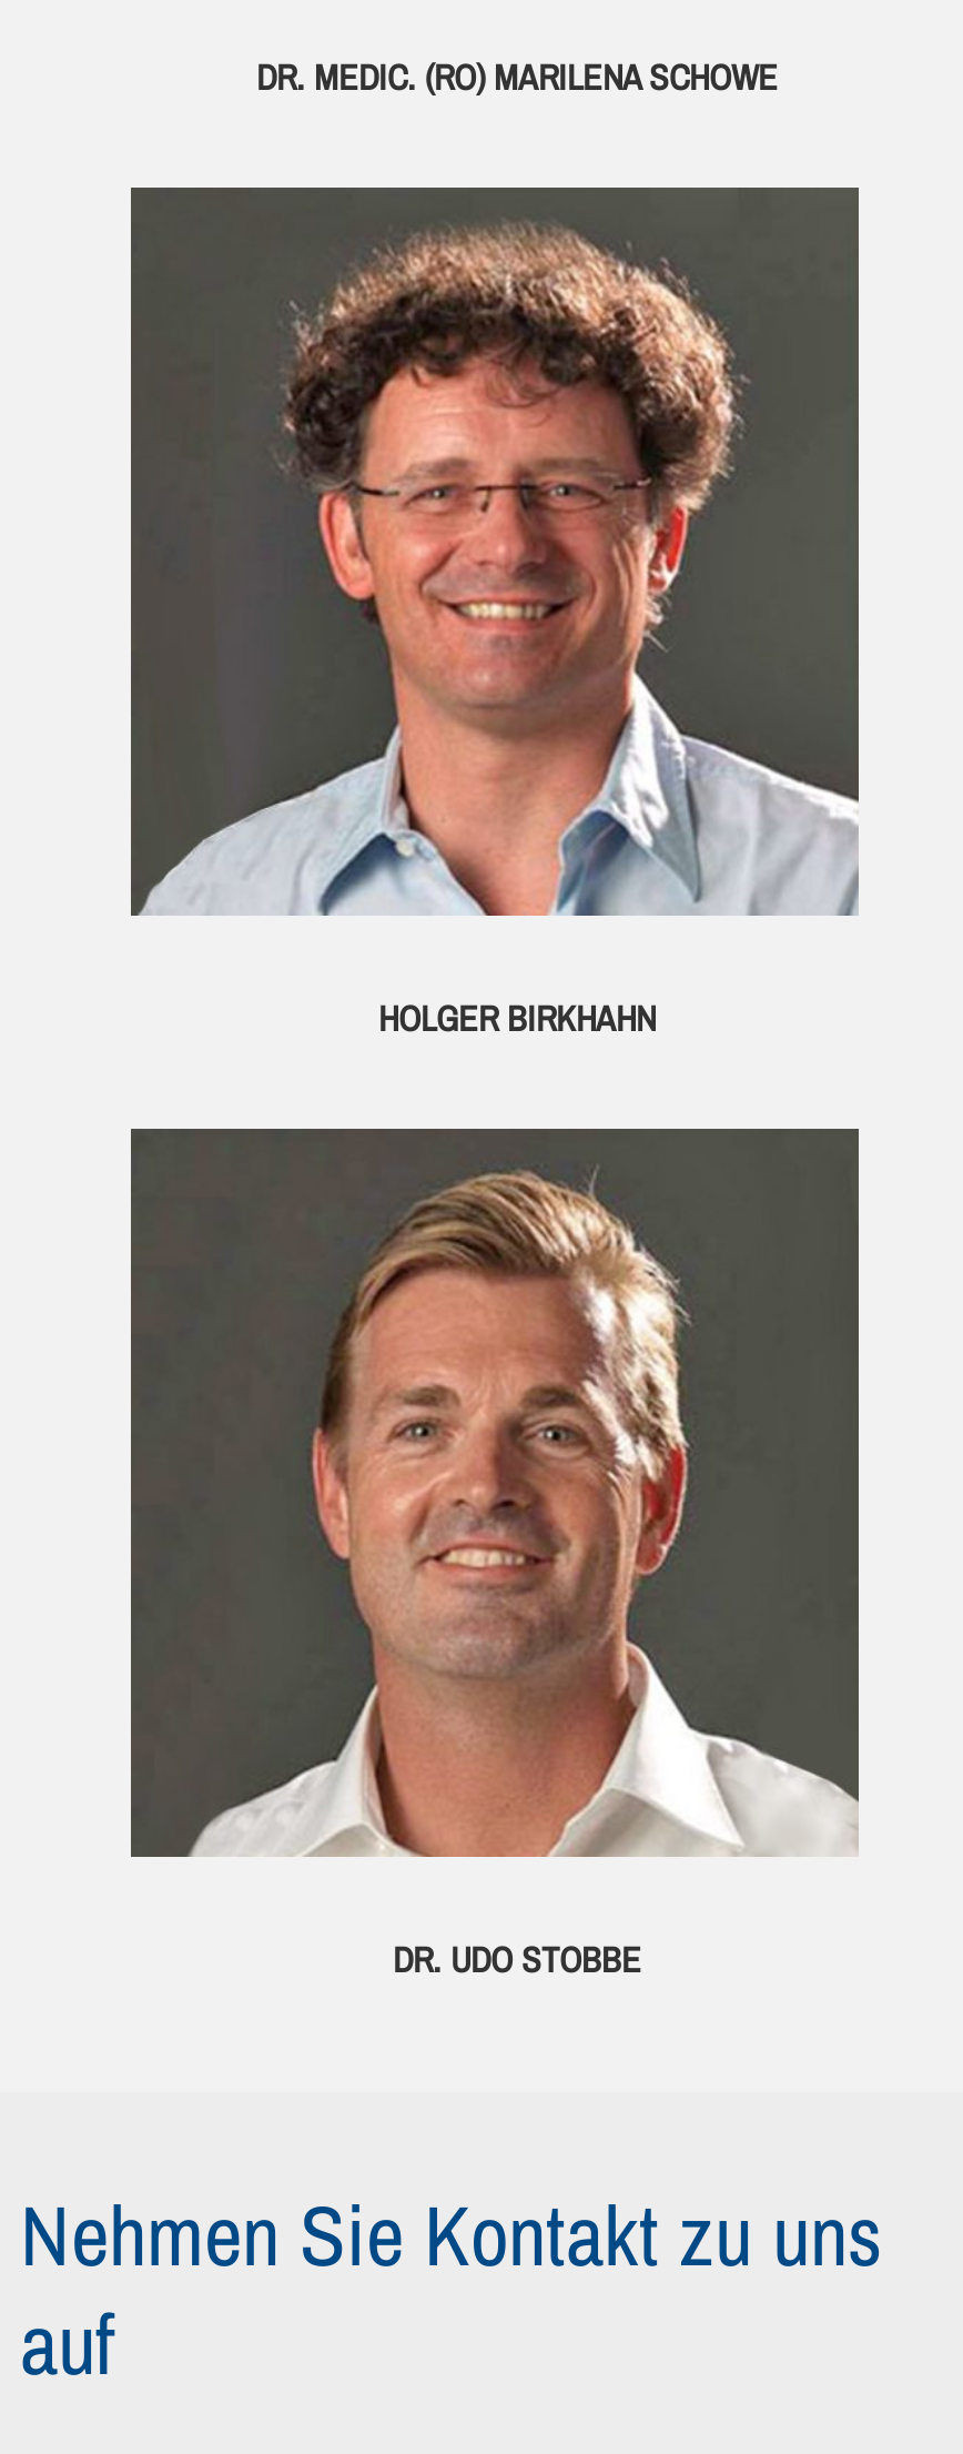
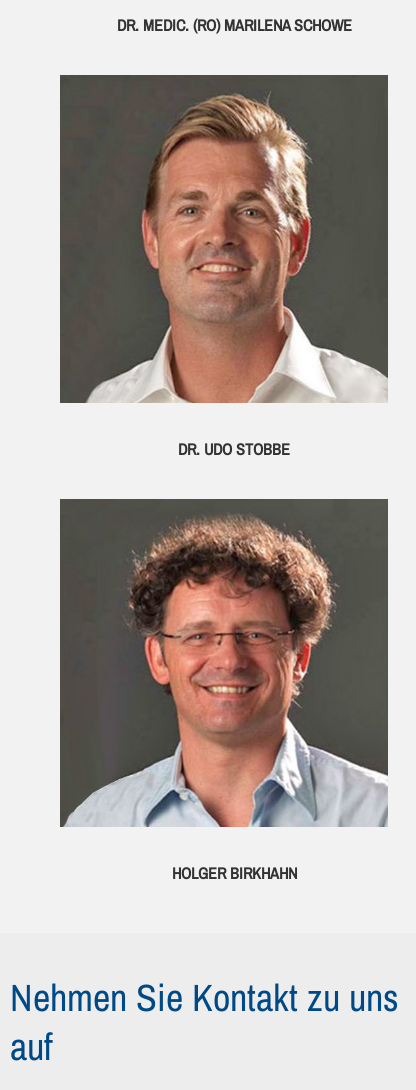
moved [138,223,859,1042] -> [63,515,388,884]: [image] | HOLGER BIRKHAHN
moved [180,1147,859,1984] -> [82,83,388,460]: [image] | DR. UDO STOBBE

